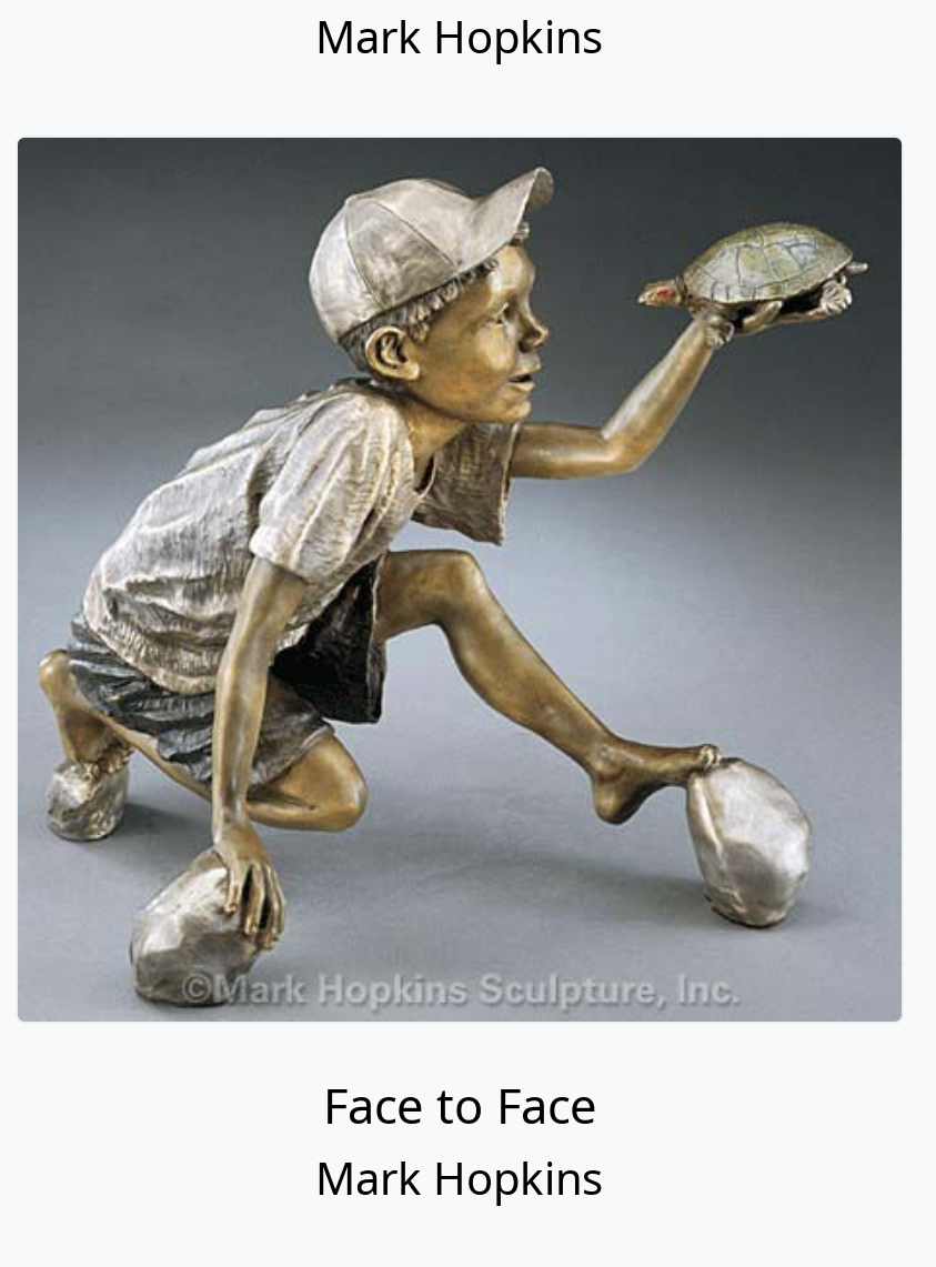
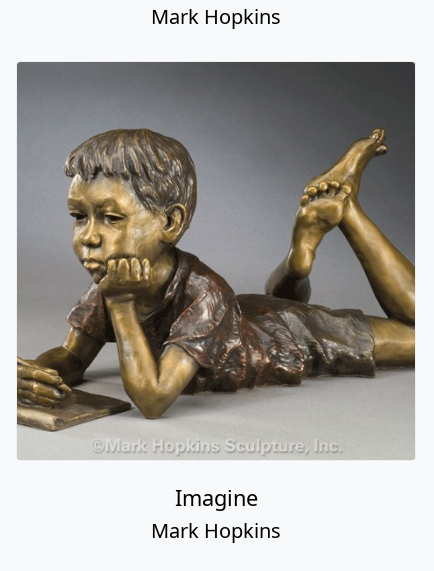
[18,140,904,1138] [image] | Face to Face -> [17,62,416,512] [image] | Imagine

